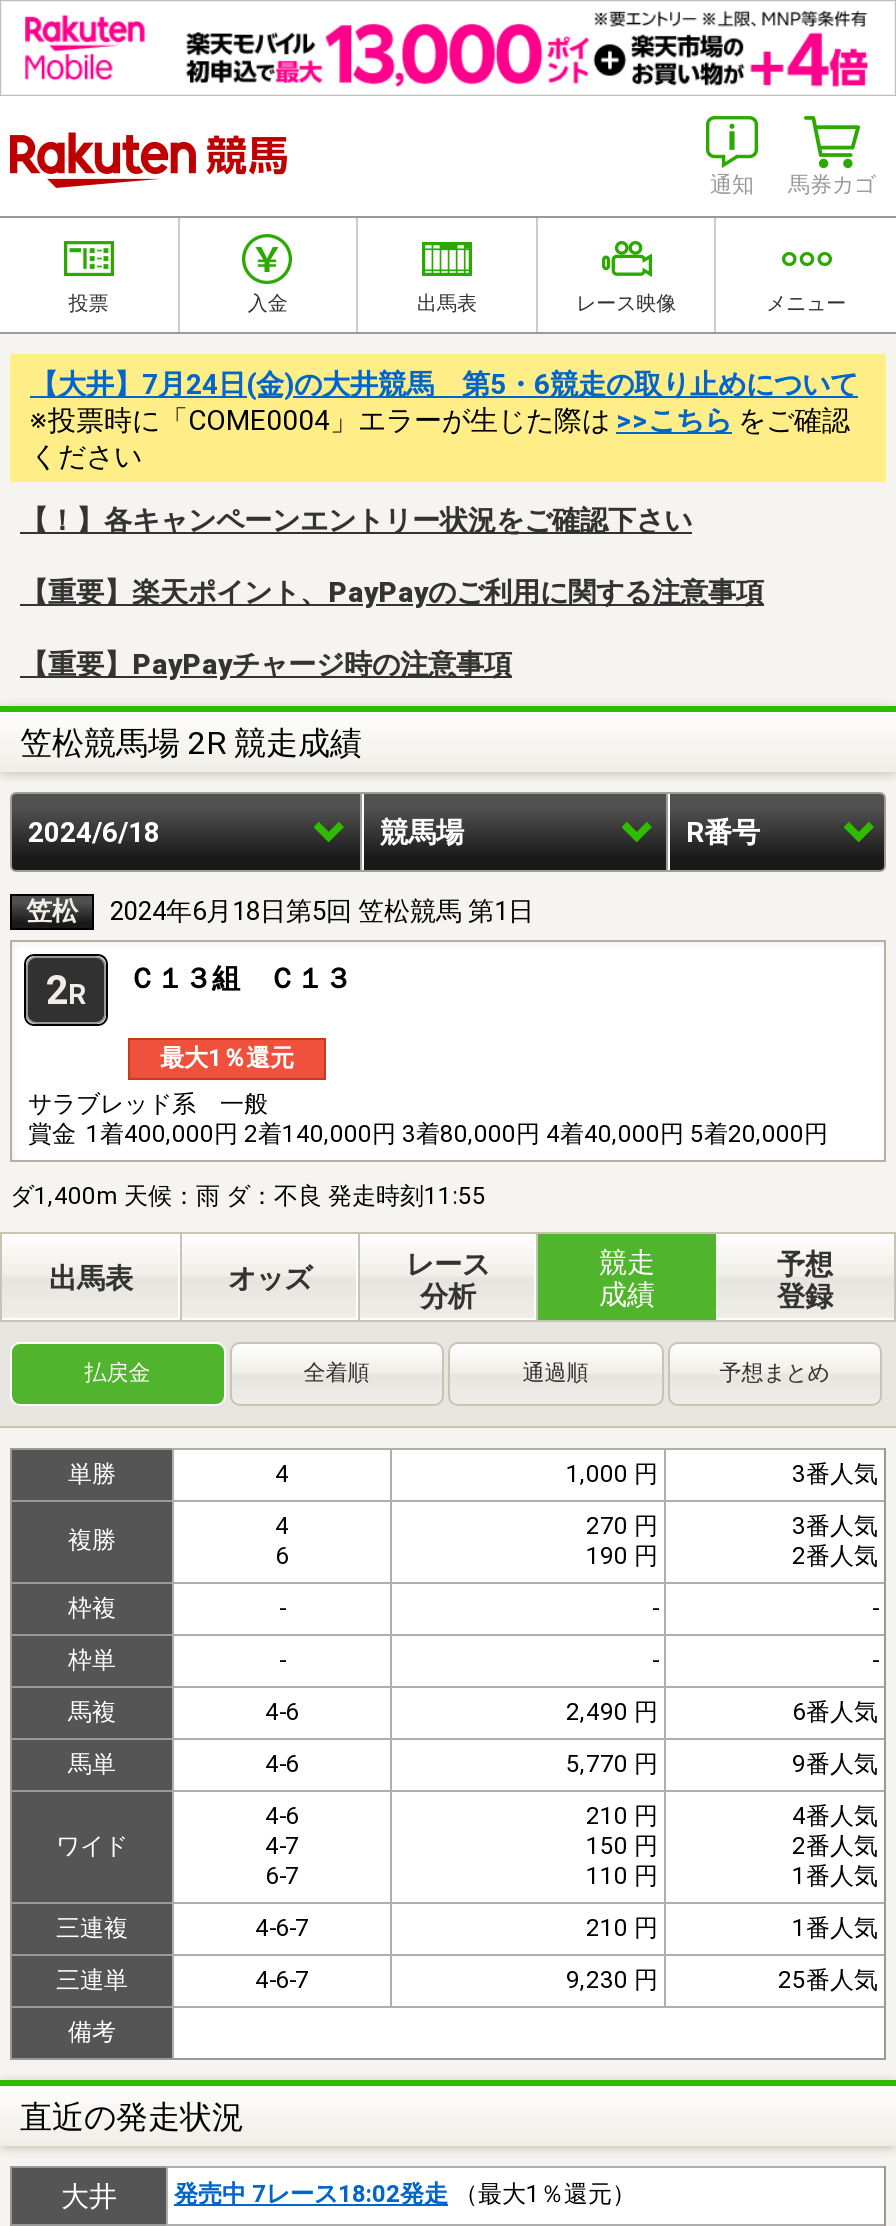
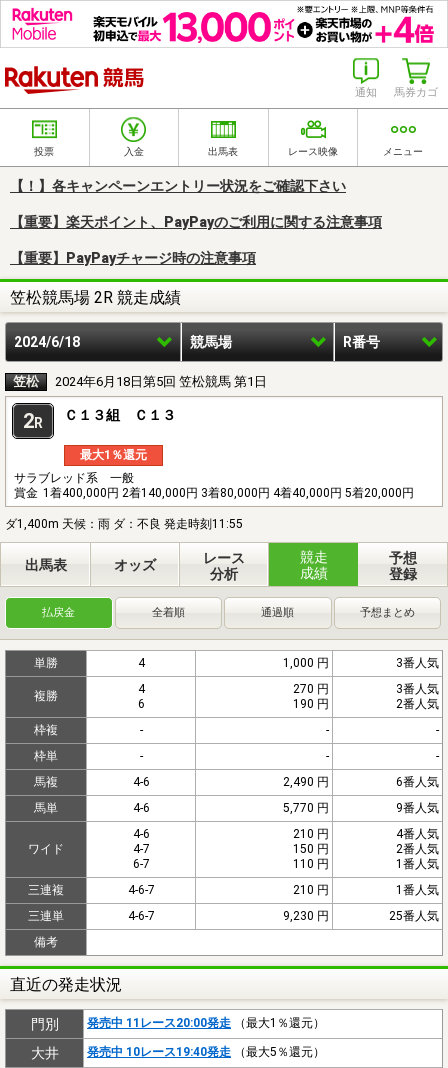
[30,368,858,472] 【大井】7月24日(金)の大井競馬 第5・6競走の取り止めについて | ※投票時に「COME0004」エラーが生じた際は>>こちらをご確認 | ください -> none
moved [10,504,878,2136] -> [5,178,439,994]: 【！】各キャンペーンエントリー状況をご確認下さい | 【重要】楽天ポイント、PayPayのご利用に関する注意事項 | 【重要】PayPayチャージ時の注意事項 | ... | 備考 | 直近の発走状況
none -> [30,1016,325,1032] 門別 | 発売中 11レース20:00発走（最大1％還元）
[174,2180,636,2208] 発売中 7レース18:02発走（最大1％還元） -> [87,1045,325,1059] 発売中 10レース19:40発走（最大5％還元）

